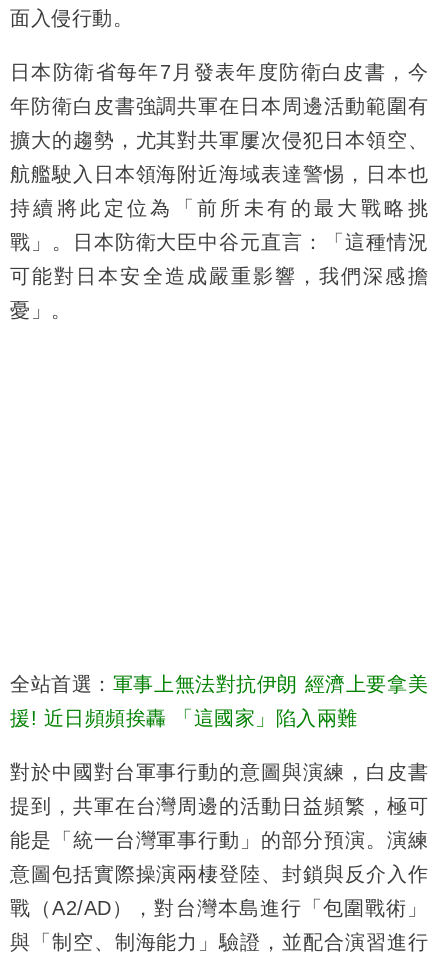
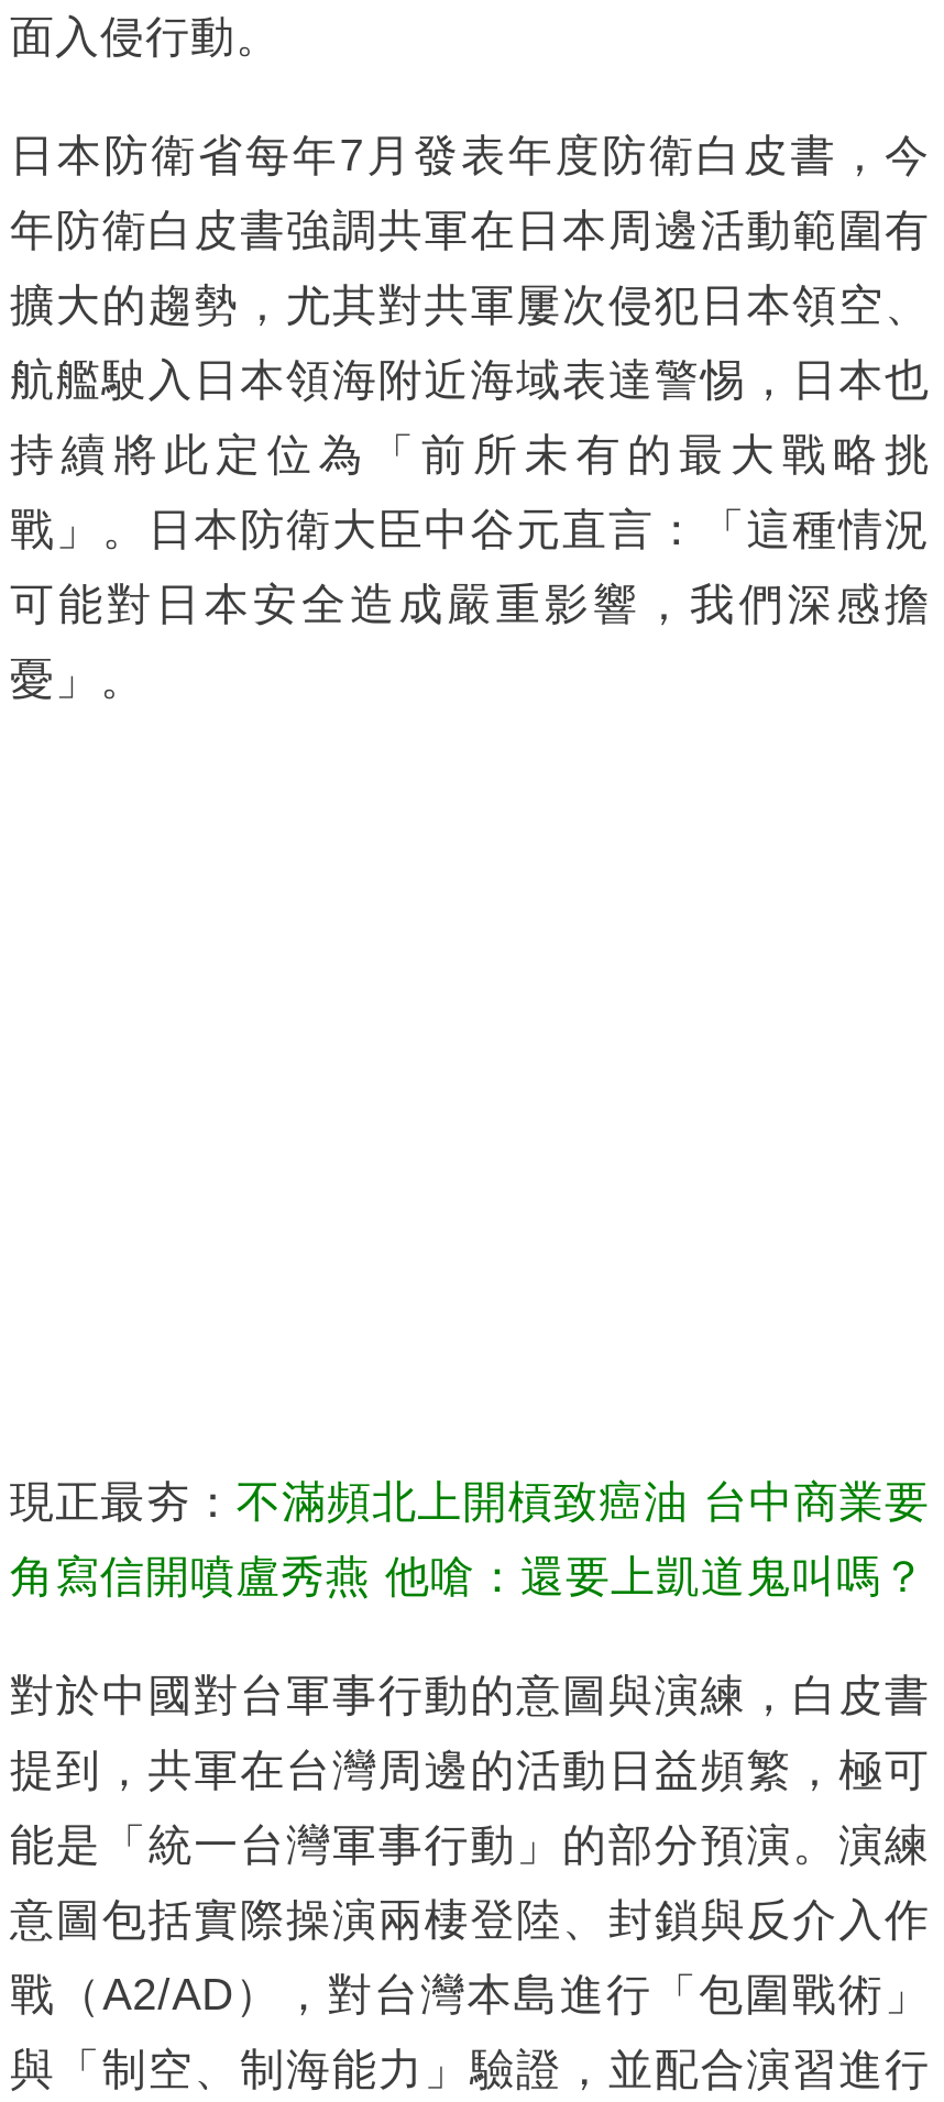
[10,673,428,695] 全站首選：軍事上無法對抗伊朗 經濟上要拿美 -> [10,1477,930,1525] 現正最夯：不滿頻北上開槓致癌油 台中商業要
[10,707,357,729] 援! 近日頻頻挨轟 「這國家」陷入兩難 -> [10,1551,926,1600] 角寫信開噴盧秀燕 他嗆：還要上凱道鬼叫嗎？

